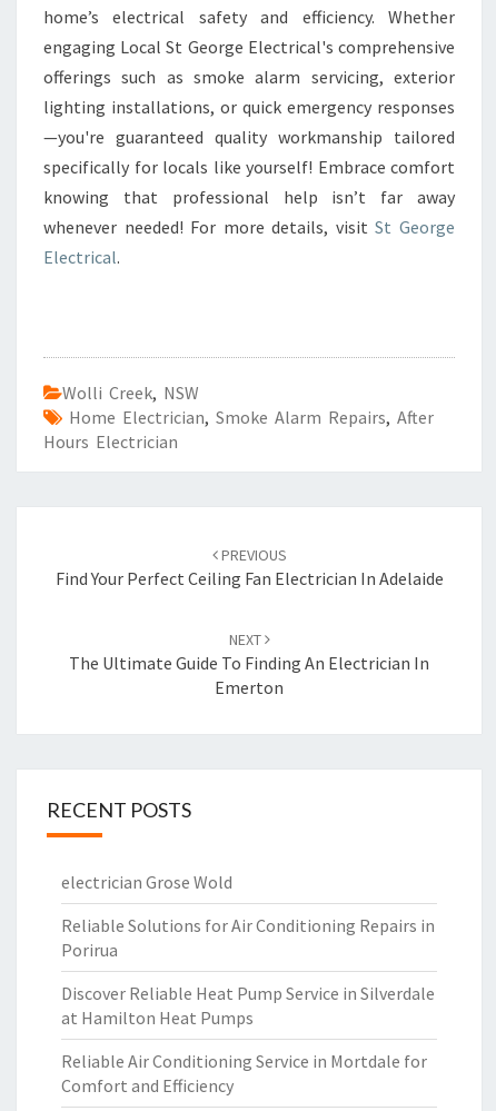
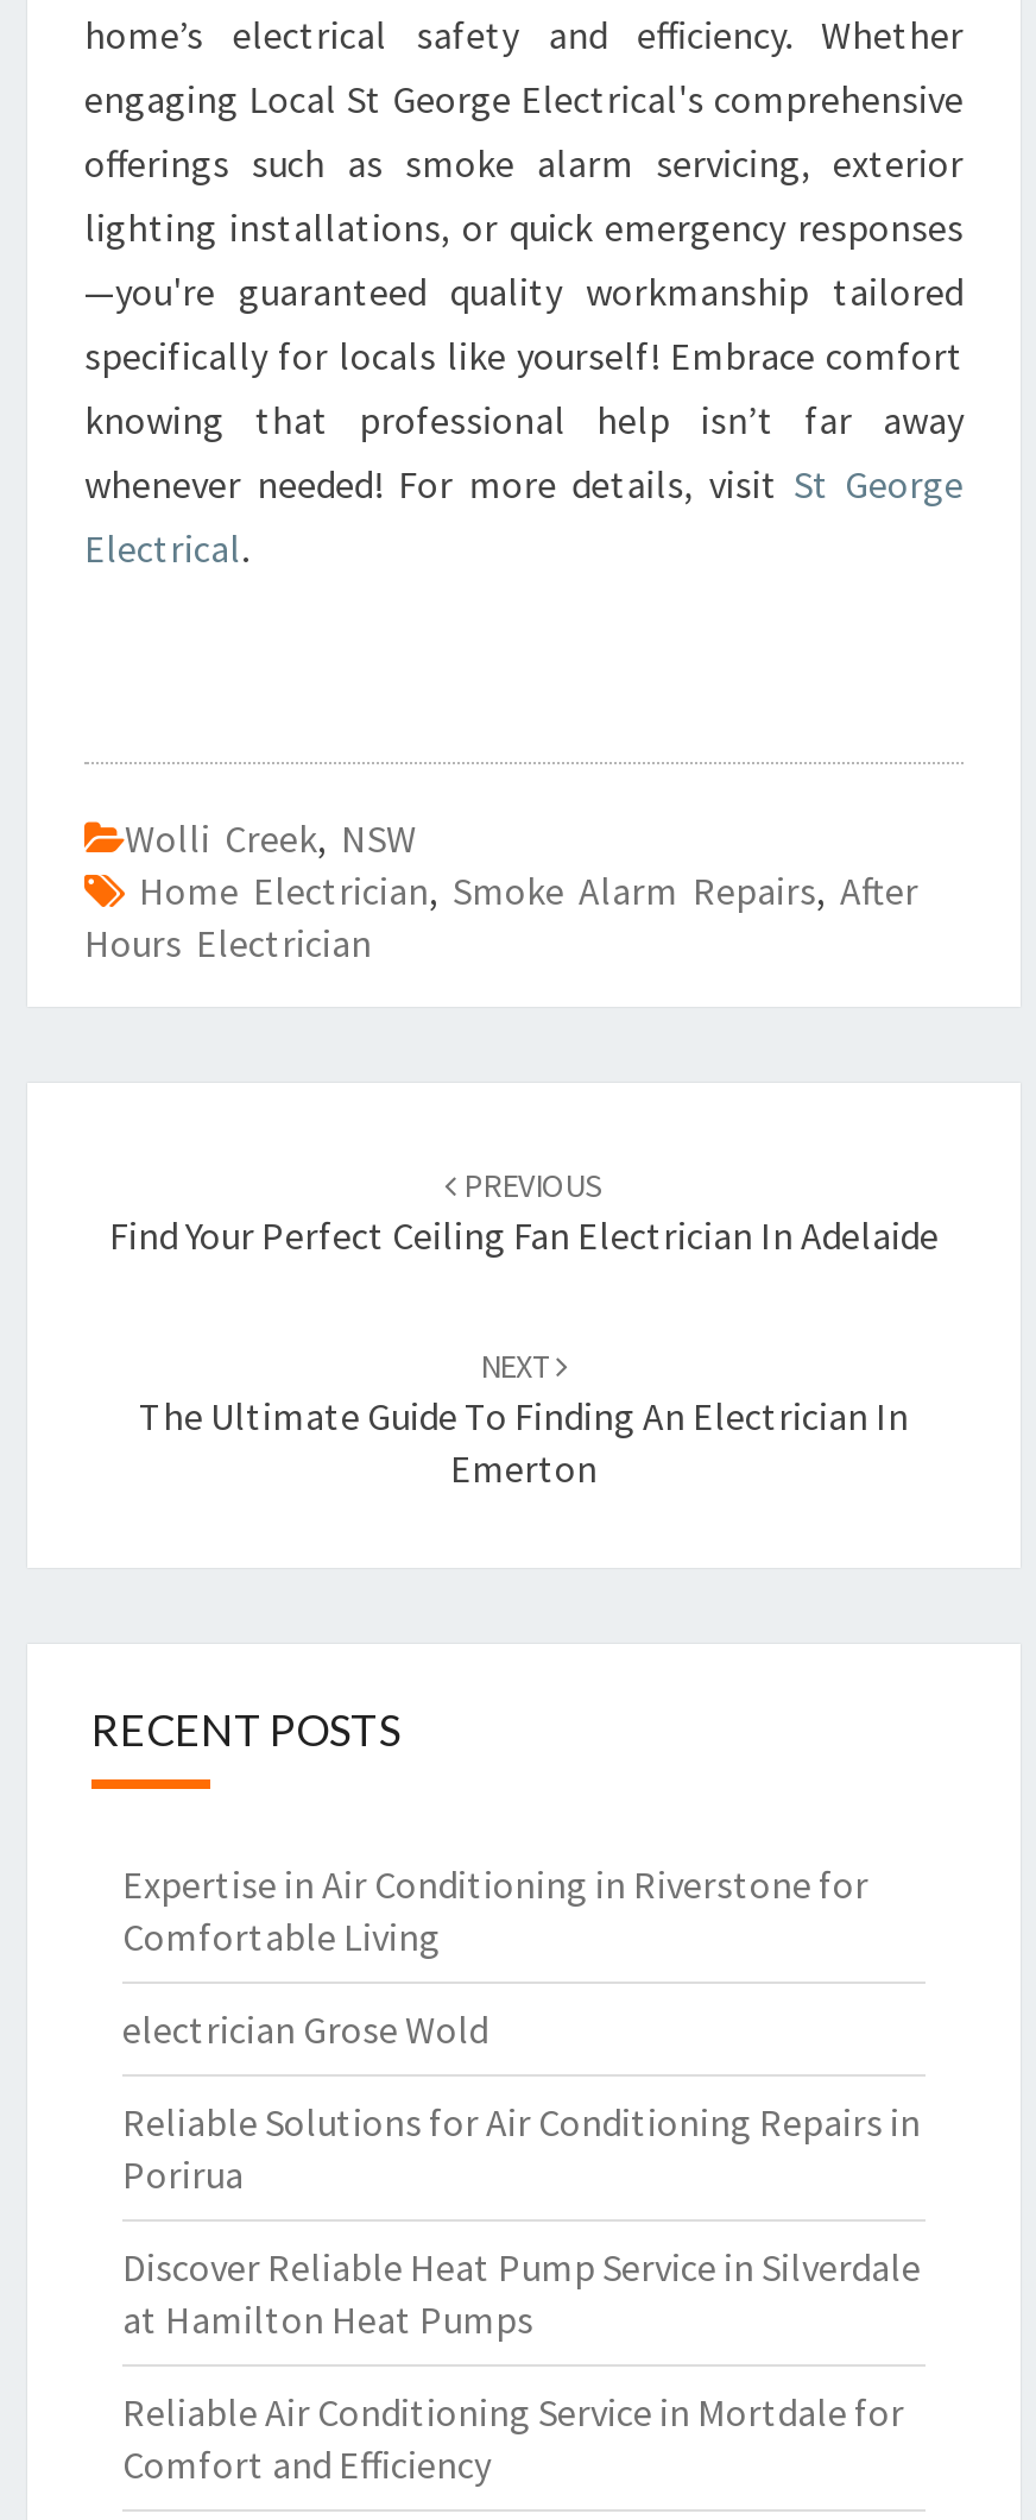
none -> [122,1860,868,1960] Expertise in Air Conditioning in Riverstone for | Comfortable Living

